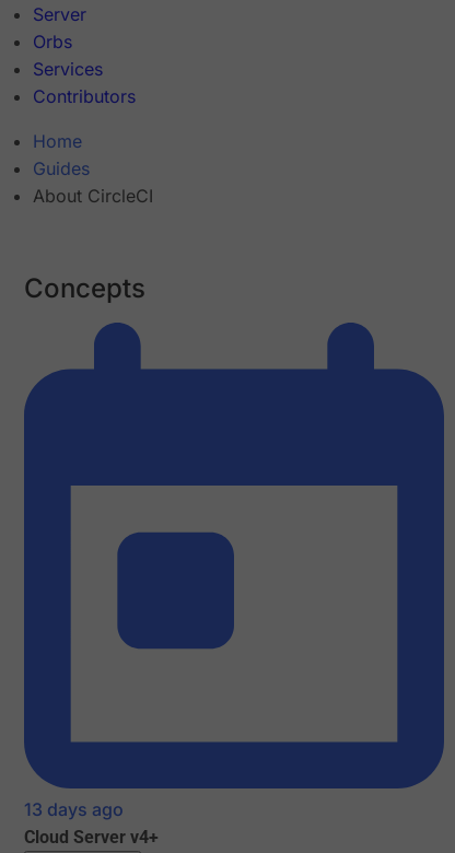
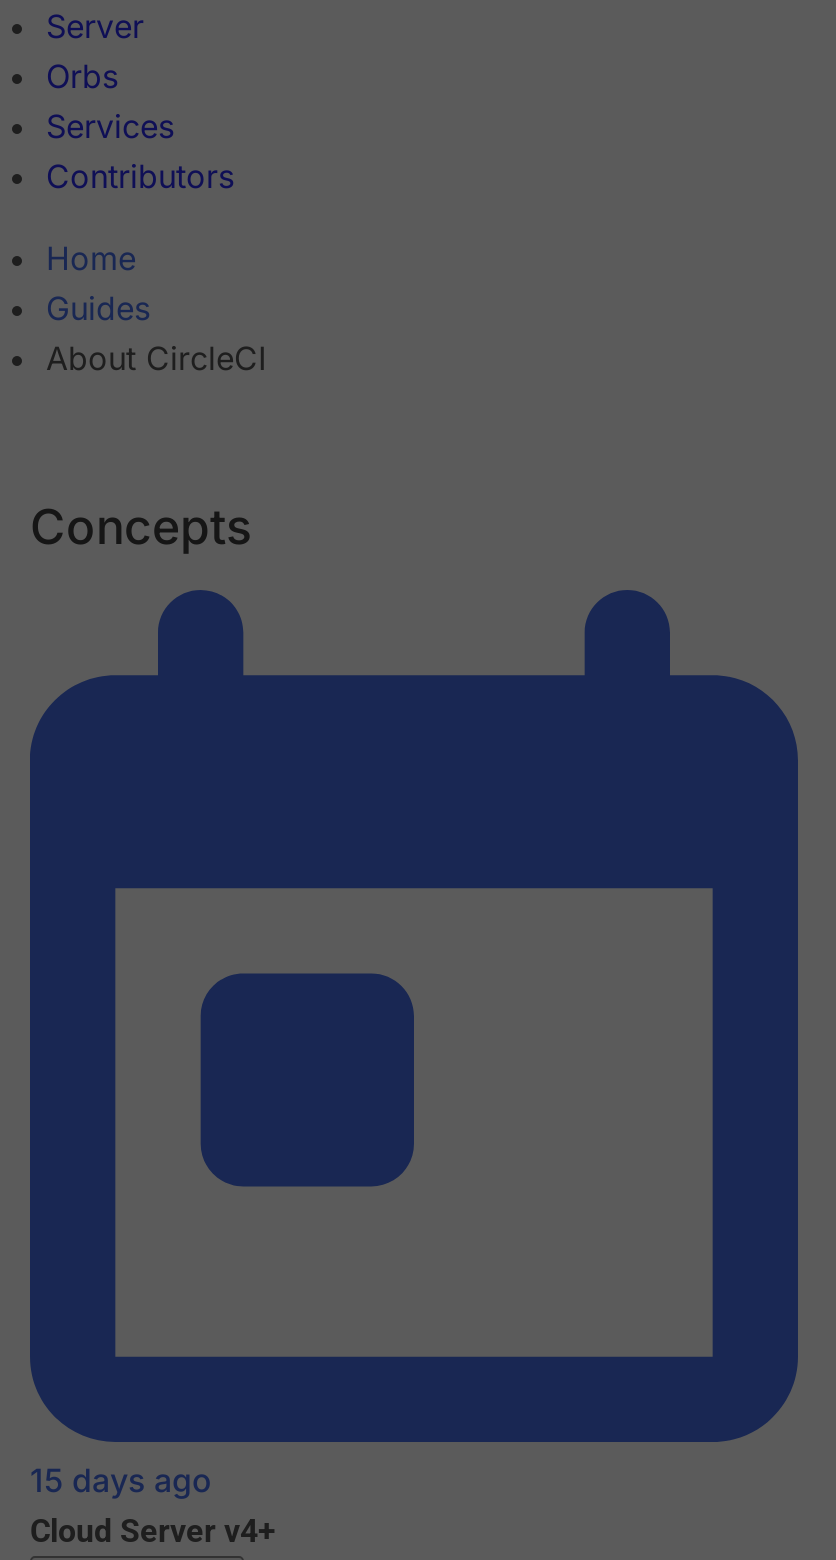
[24,799,124,821] 13 days ago -> [30,1461,212,1501] 15 days ago

